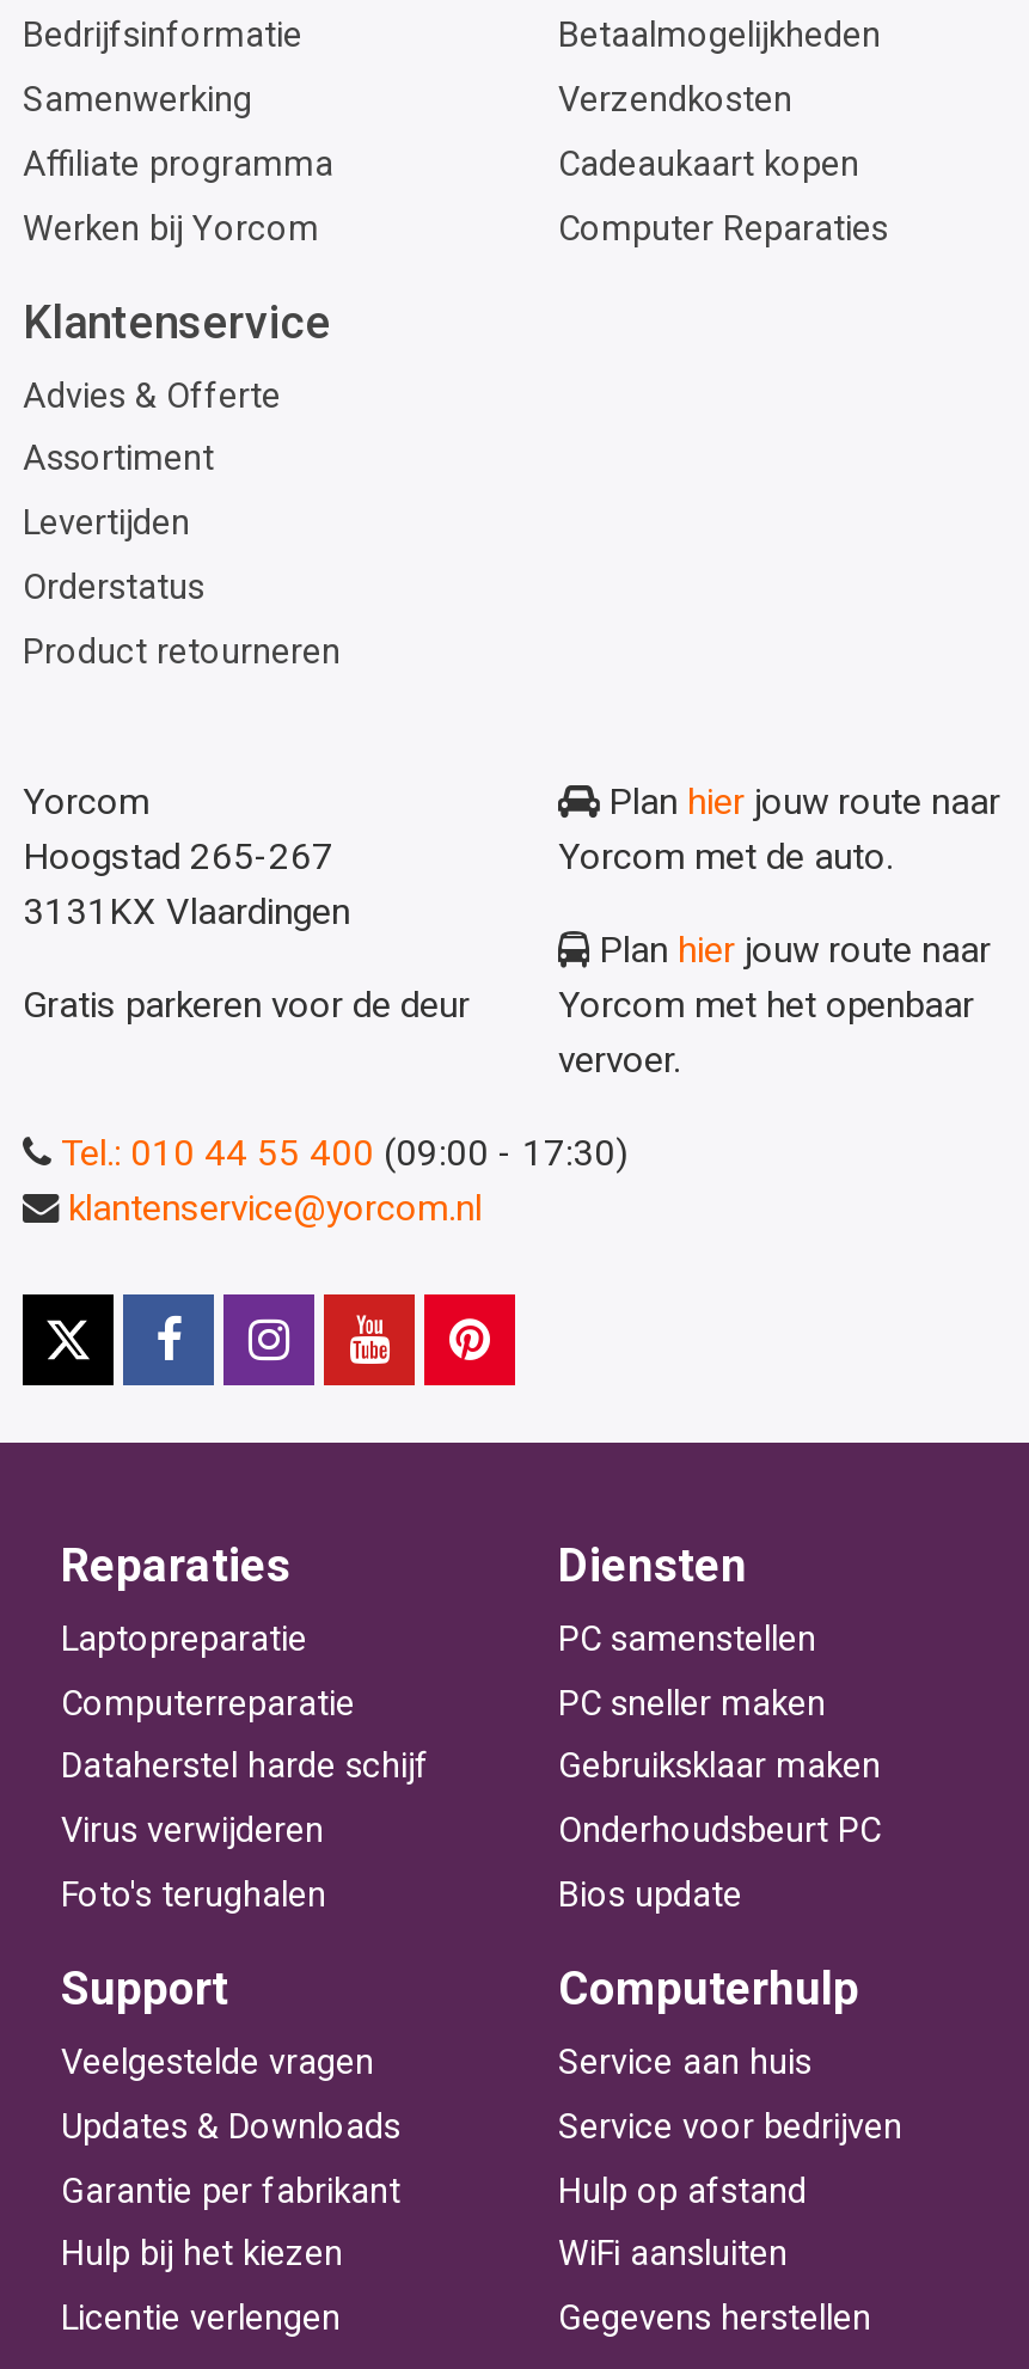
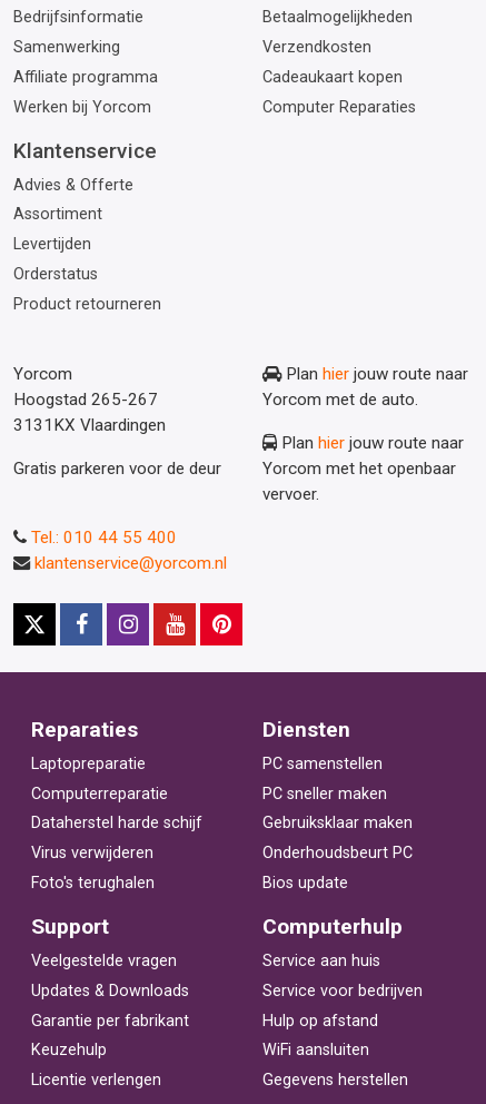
[61,1131,627,1174] Tel.: 010 44 55 400 (09:00 - 17:30) -> [31,527,177,547] Tel.: 010 44 55 400
[61,2235,343,2276] Hulp bij het kiezen -> [31,1041,107,1060] Keuzehulp

